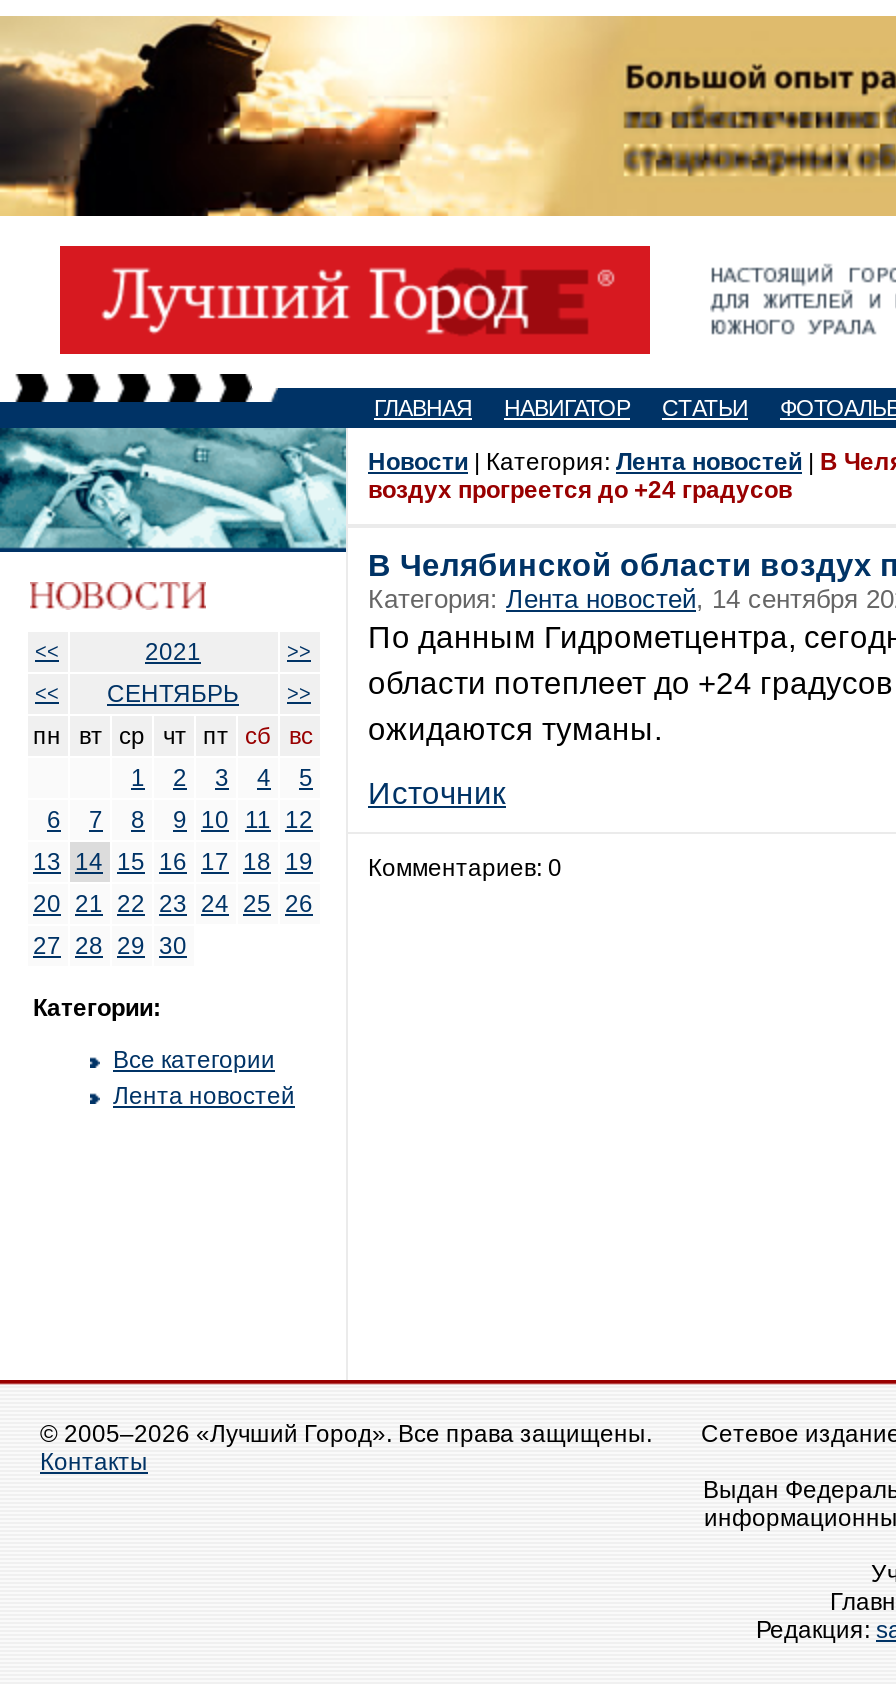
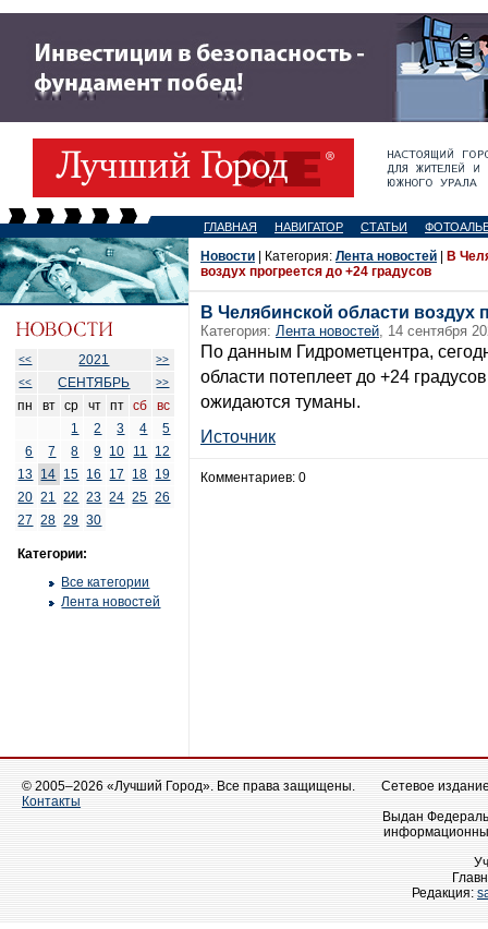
[6,14,890,218] [image] -> [3,12,485,123] [image]

